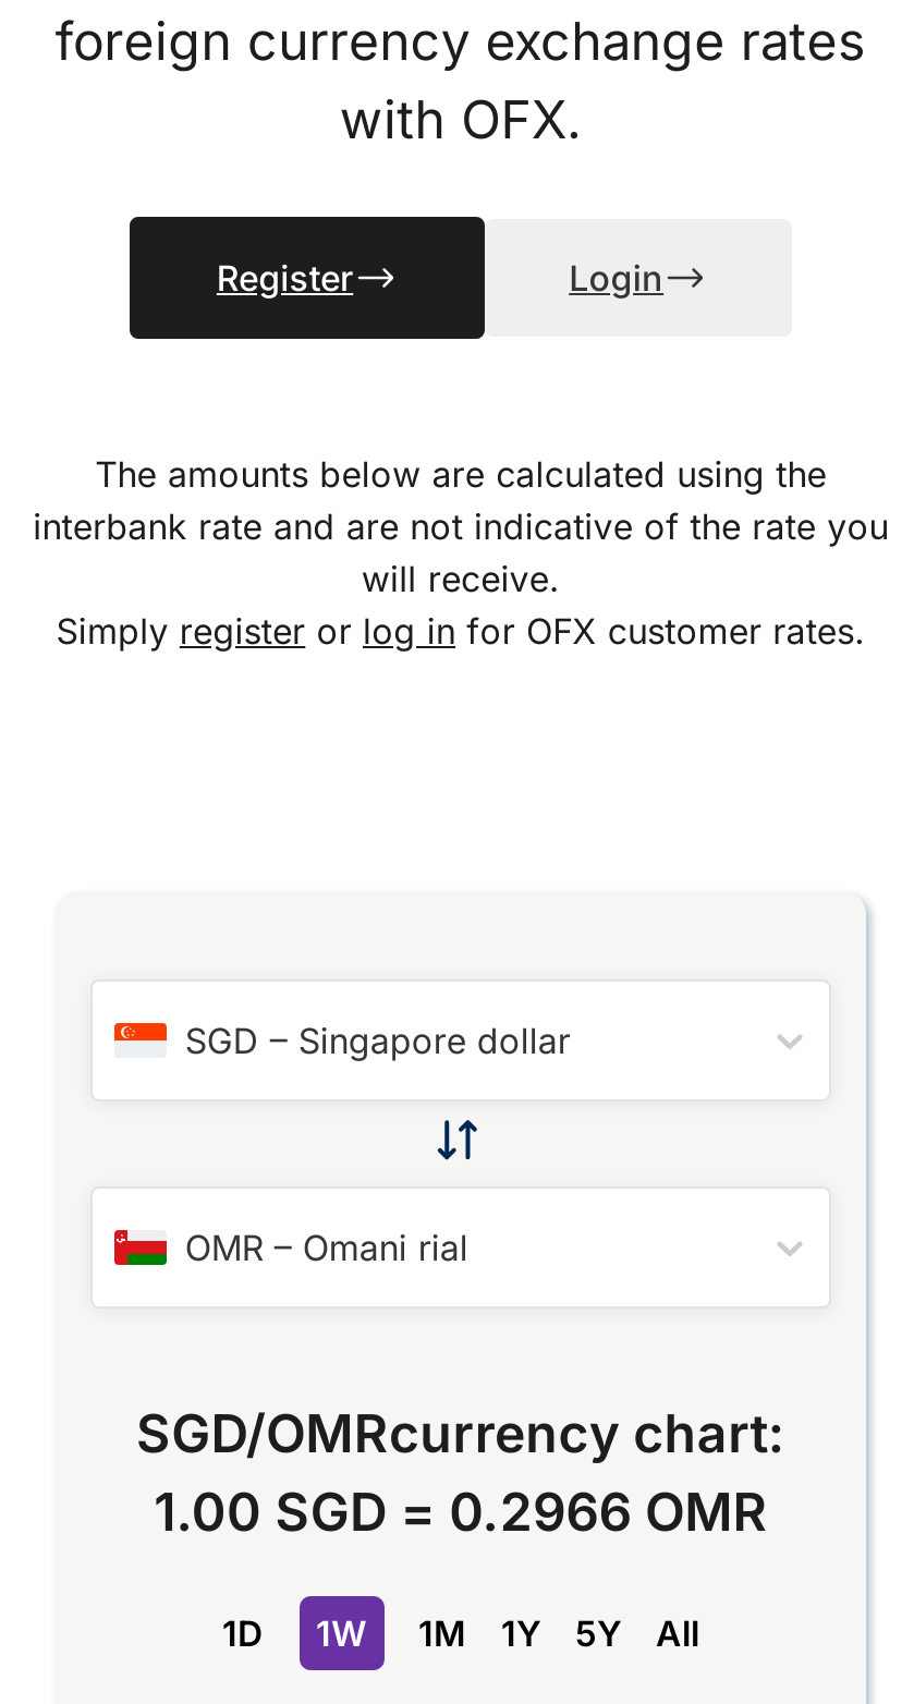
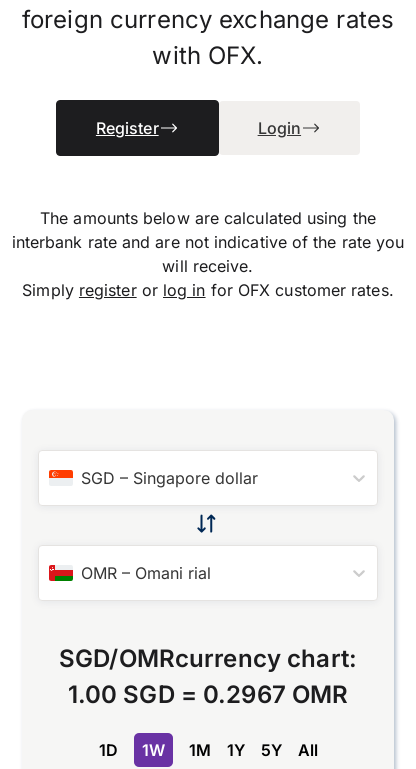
[154,1481,768,1544] 1.00 SGD = 0.2966 OMR -> [68,680,348,709] 1.00 SGD = 0.2967 OMR

